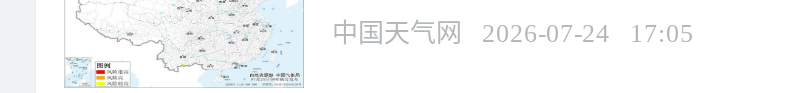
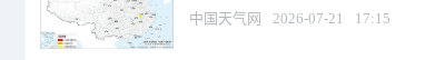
[482,18,694,48] 2026-07-24 | 17:05 -> [273,10,391,27] 2026-07-21 | 17:15

